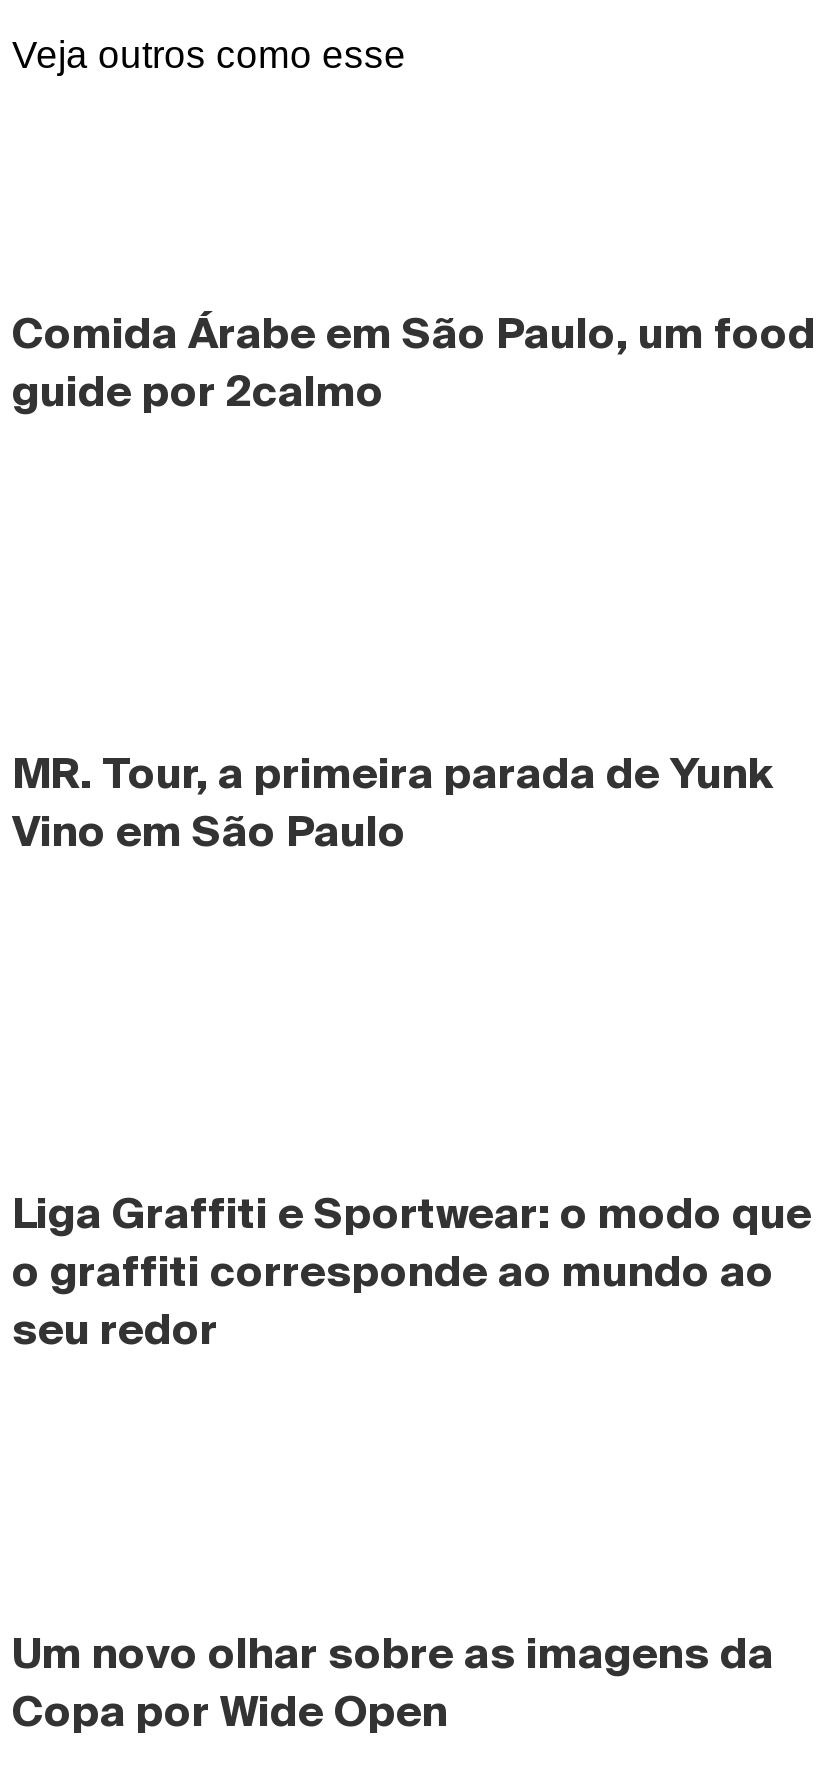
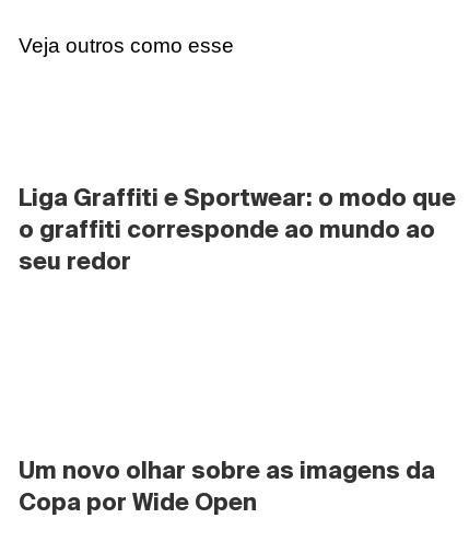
[12,307,816,413] Comida Árabe em São Paulo, um food | guide por 2calmo -> none
[12,747,774,853] MR. Tour, a primeira parada de Yunk | Vino em São Paulo -> none
moved [12,1187,812,1351] -> [19,184,456,274]: Liga Graffiti e Sportwear: o modo que | o graffiti corresponde ao mundo ao | seu redor

